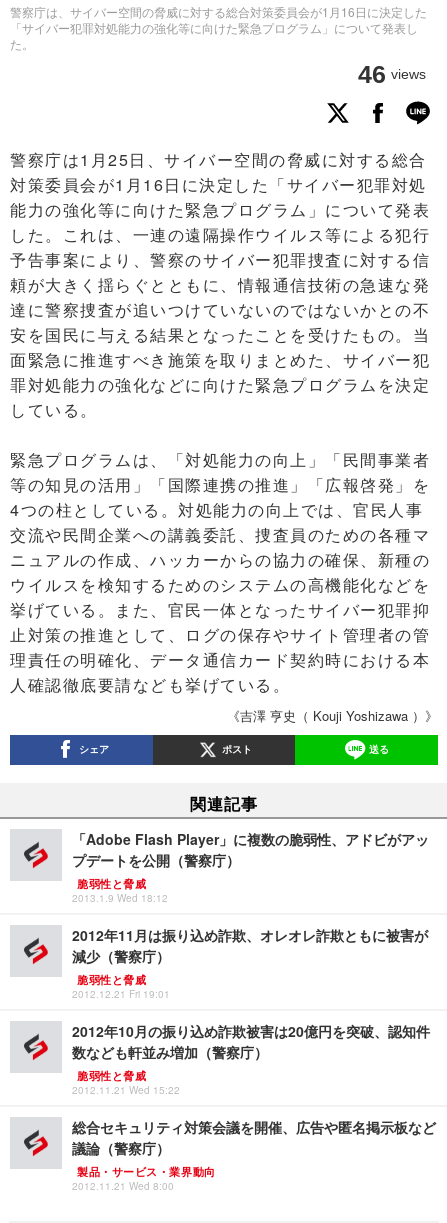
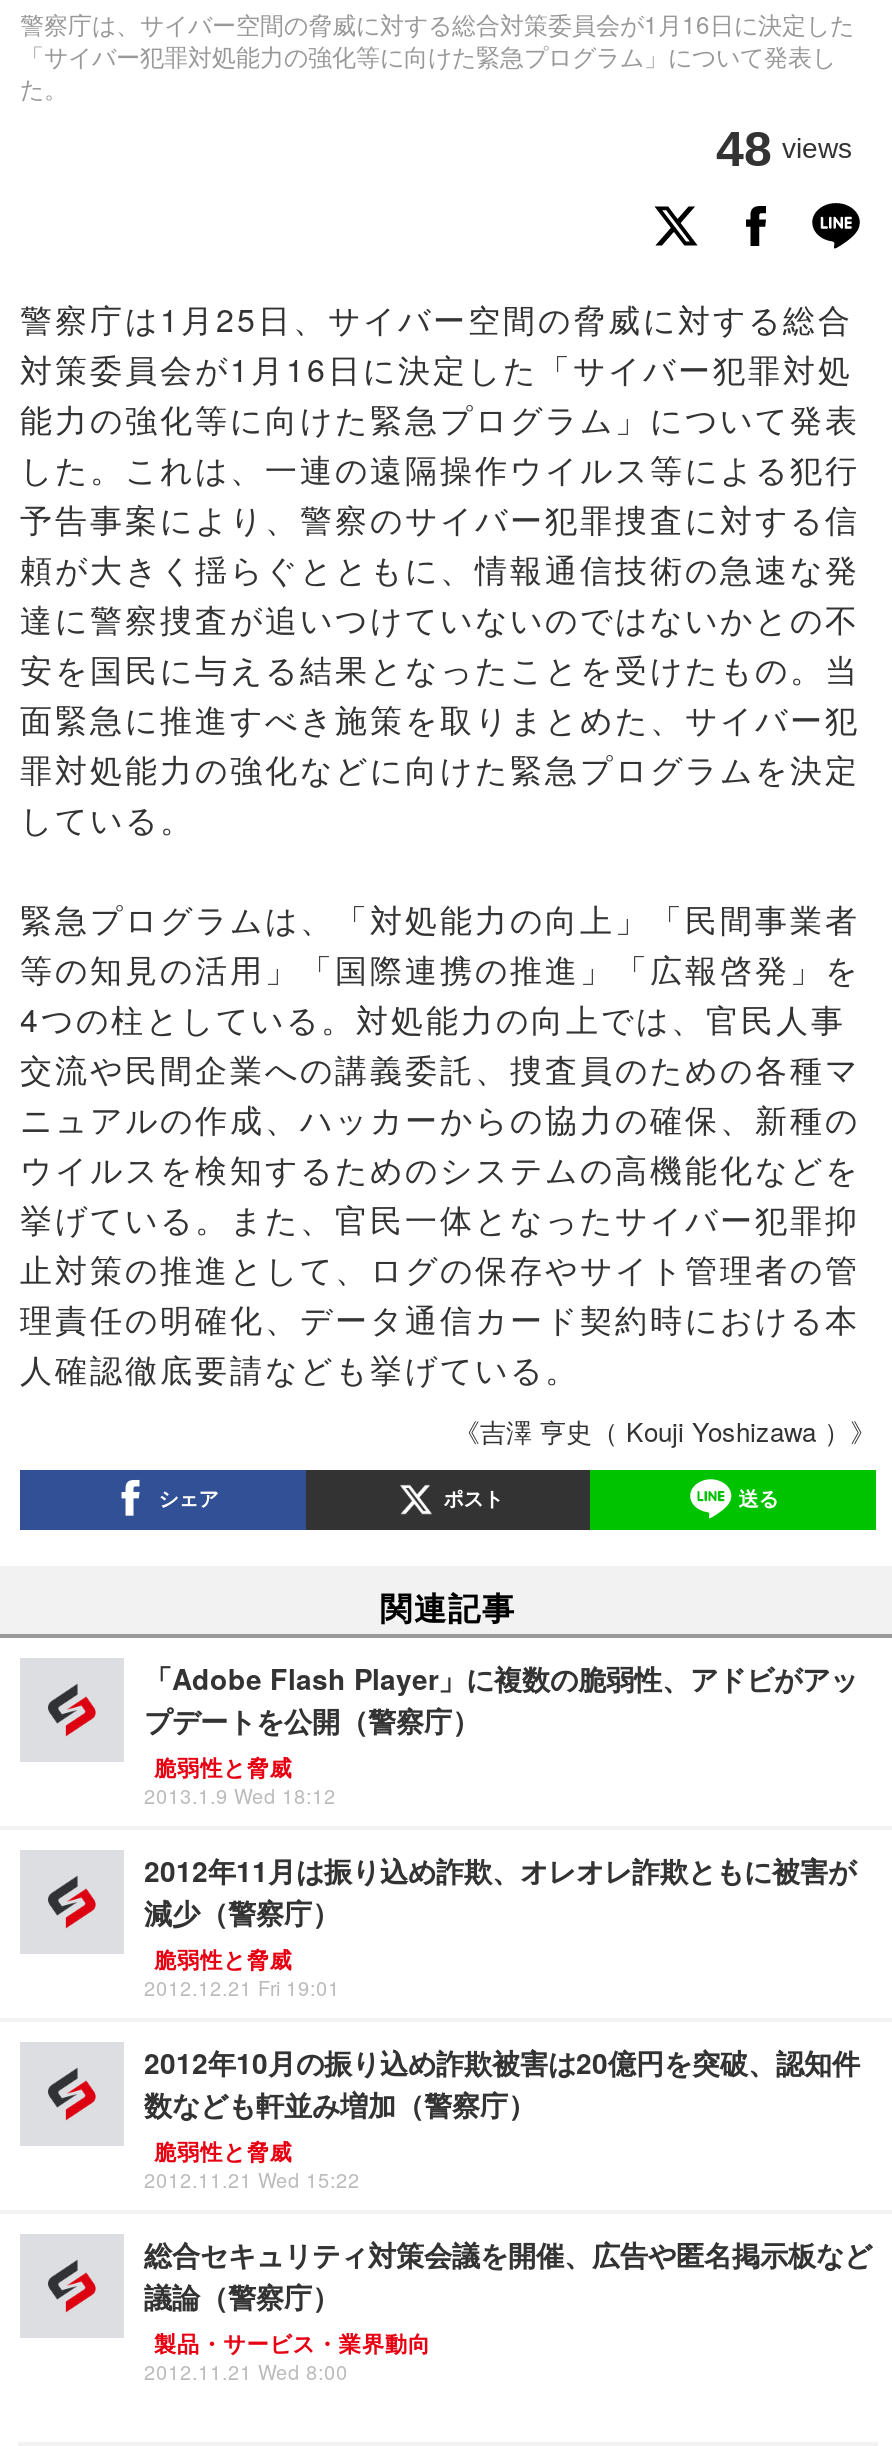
[358,60,426,88] 46 views -> [716,120,852,176] 48 views

